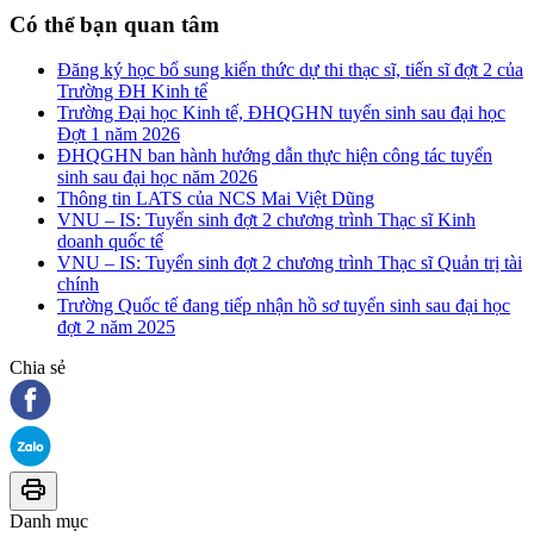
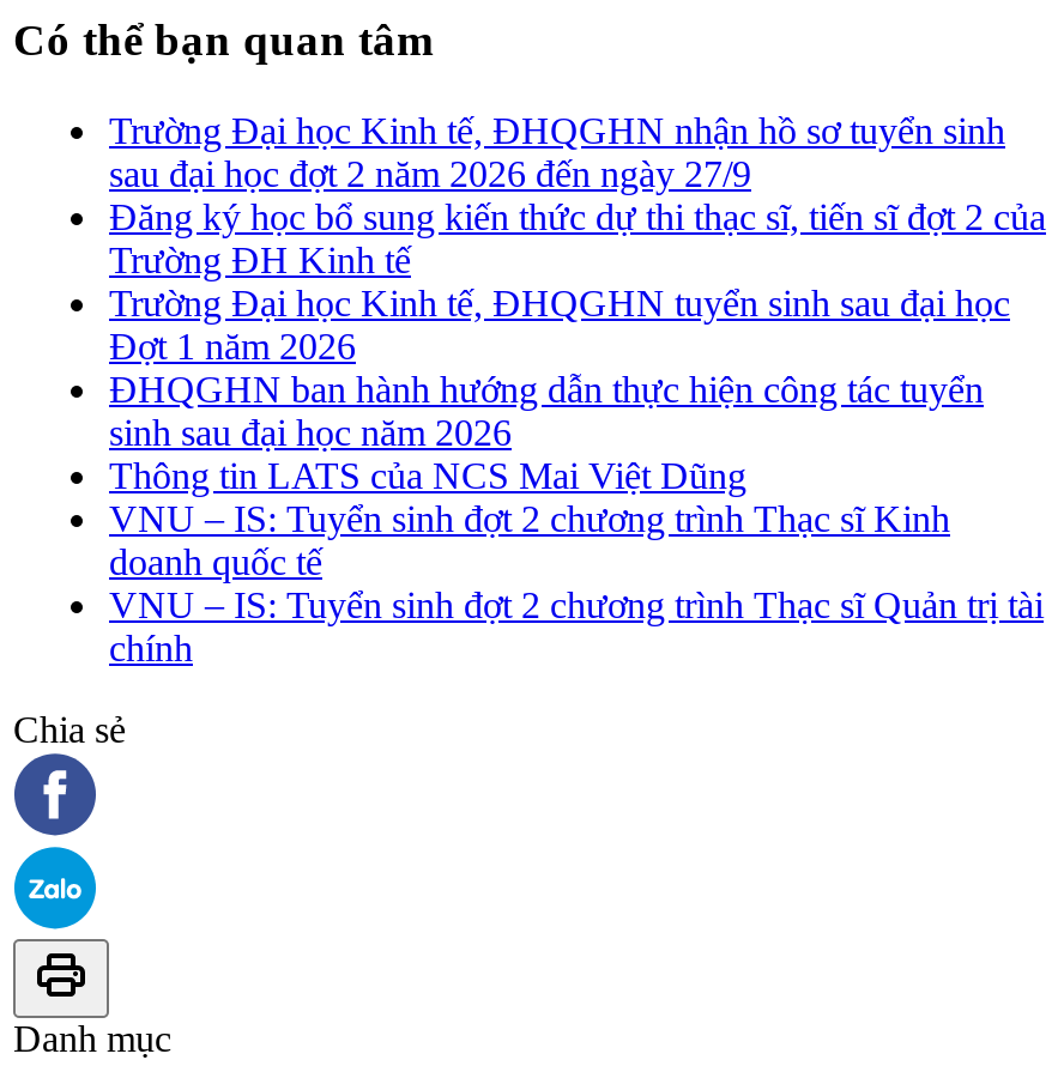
none -> [109,111,1005,195] Trường Đại học Kinh tế, ĐHQGHN nhận hồ sơ tuyển sinh | sau đại học đợt 2 năm 2026 đến ngày 27/9
moved [57,60,523,294] -> [109,197,1046,669]: Đăng ký học bổ sung kiến thức dự thi thạc sĩ, tiến sĩ đợt 2 của | Trường ĐH Kinh tế | Trường Đại học Kinh tế, ĐHQGHN tuyển sinh sau đại học | ... | VNU – IS: Tuyển sinh đợt 2 chương trình Thạc sĩ Quản trị tài | chính
[57,296,510,337] Trường Quốc tế đang tiếp nhận hồ sơ tuyển sinh sau đại học | đợt 2 năm 2025 -> none

